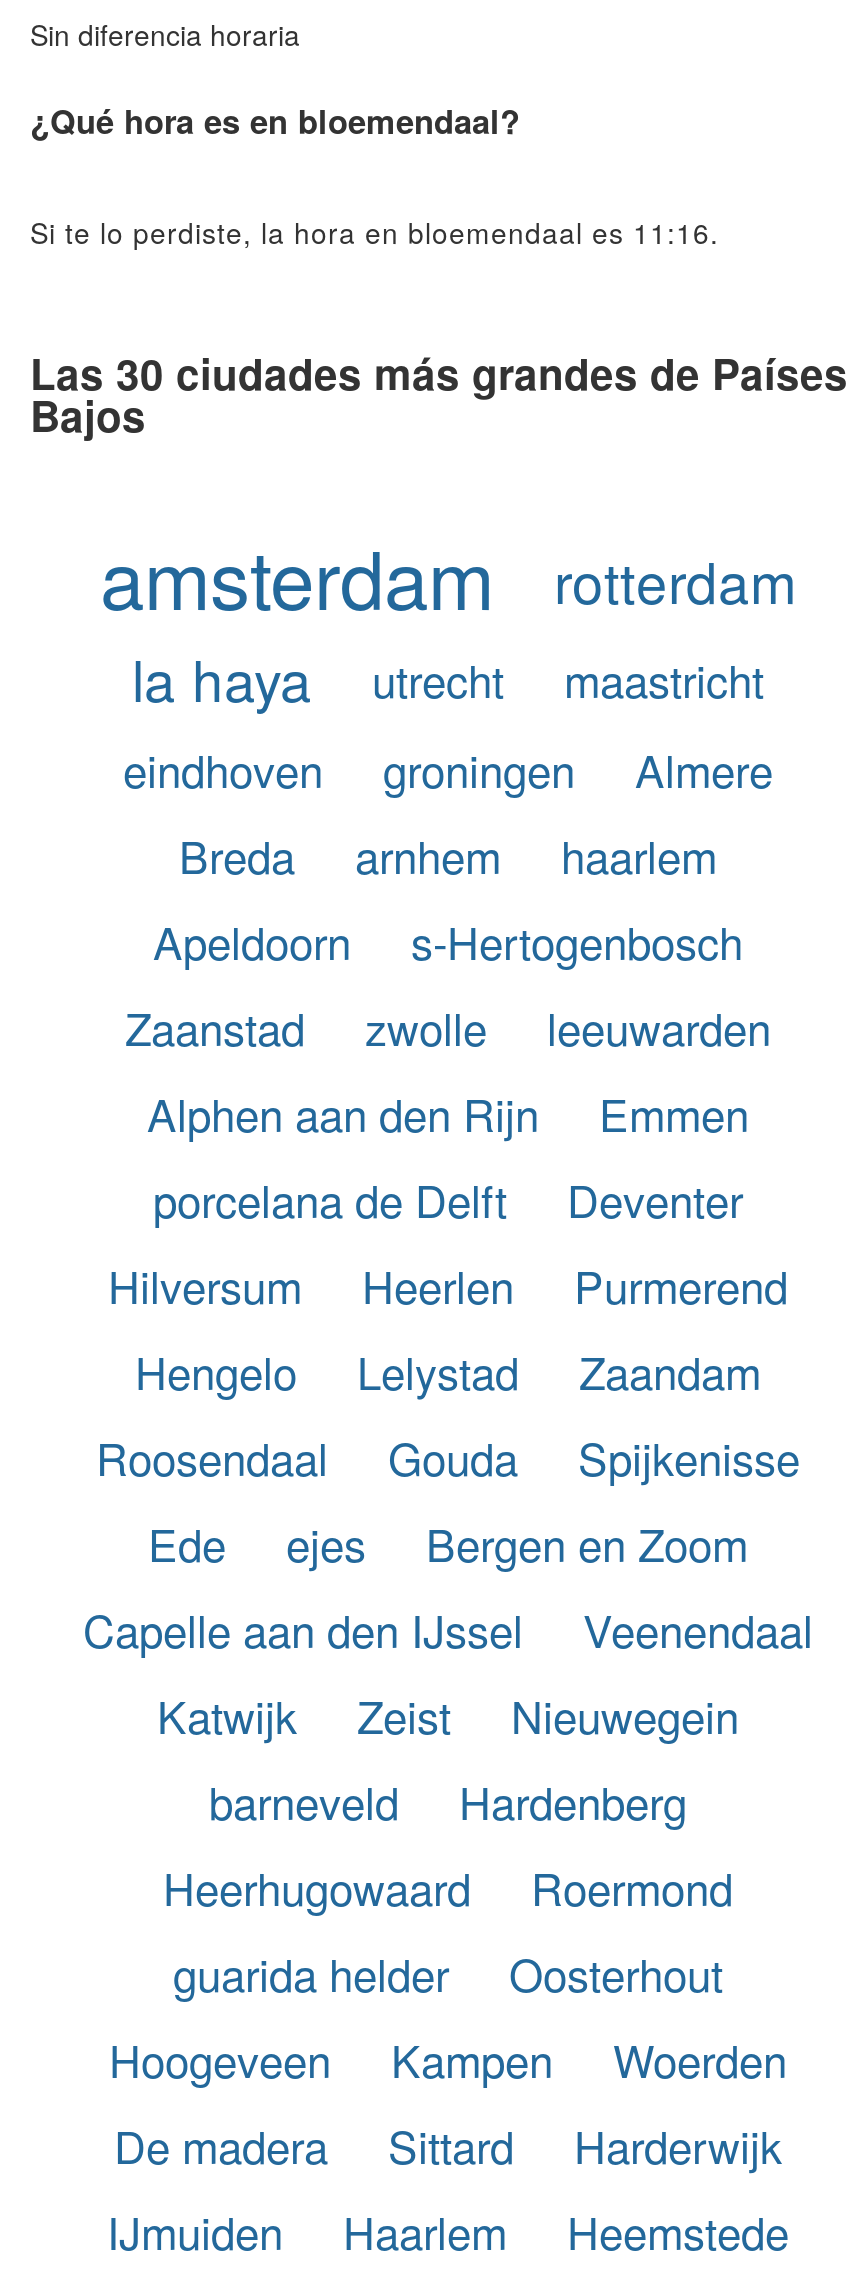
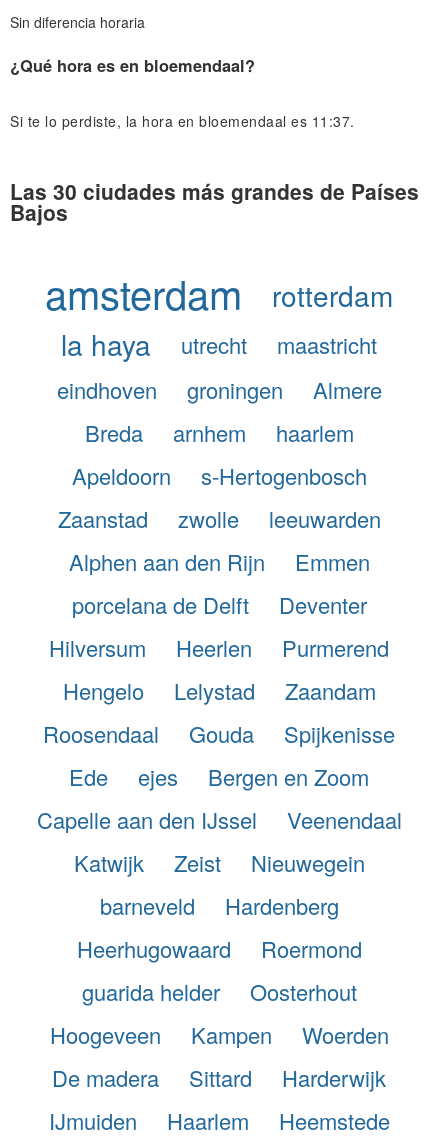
[30,213,719,253] Si te lo perdiste, la hora en bloemendaal es 11:16. -> [10,111,354,131] Si te lo perdiste, la hora en bloemendaal es 11:37.

